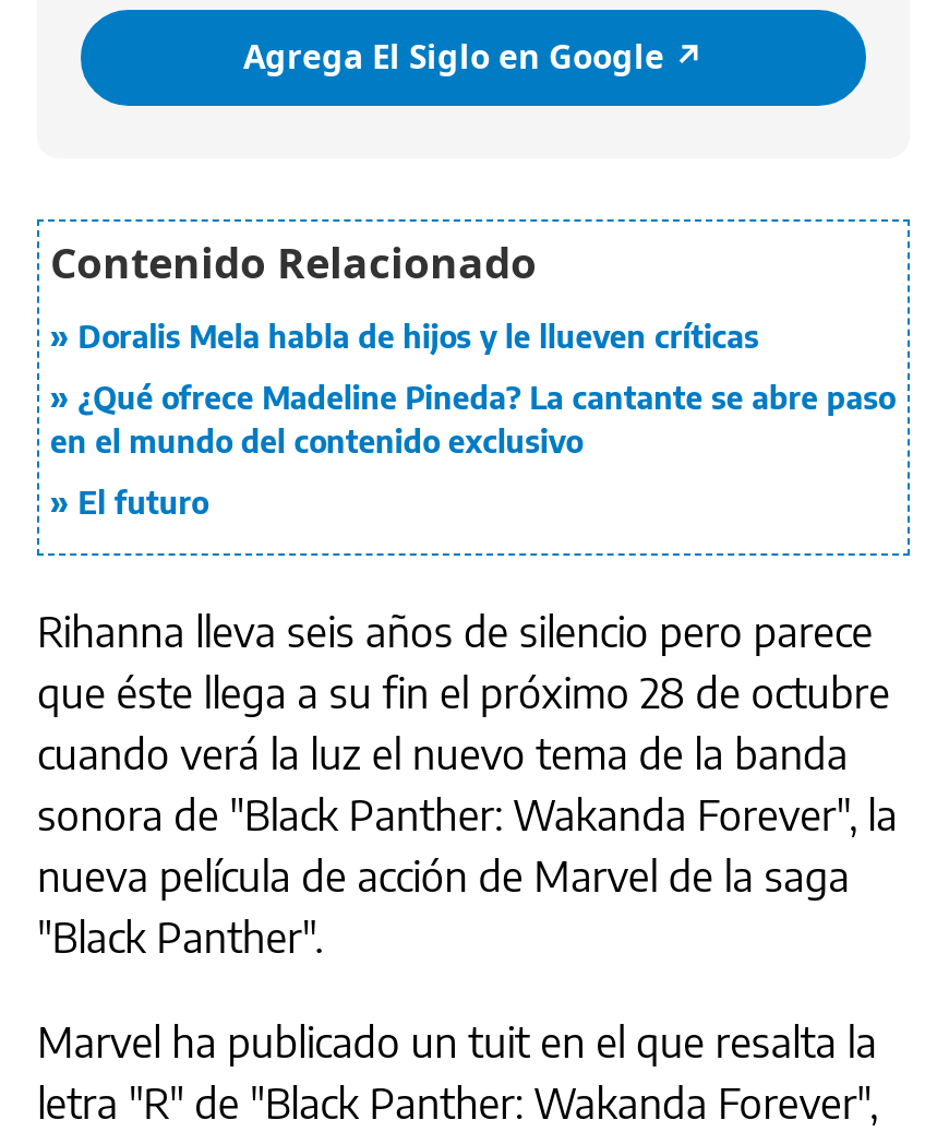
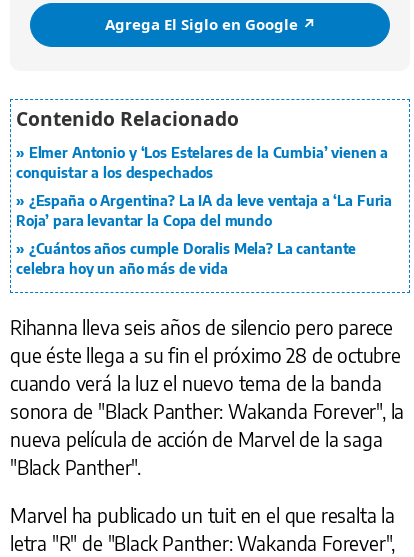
[78,318,759,355] Doralis Mela habla de hijos y le llueven críticas -> [16,144,388,181] Elmer Antonio y ‘Los Estelares de la Cumbia’ vienen a | conquistar a los despechados
[50,379,895,460] ¿Qué ofrece Madeline Pineda? La cantante se abre paso | en el mundo del contenido exclusivo -> [16,192,392,229] ¿España o Argentina? La IA da leve ventaja a ‘La Furia | Roja’ para levantar la Copa del mundo
[78,484,208,521] El futuro -> [16,240,356,277] ¿Cuántos años cumple Doralis Mela? La cantante | celebra hoy un año más de vida

